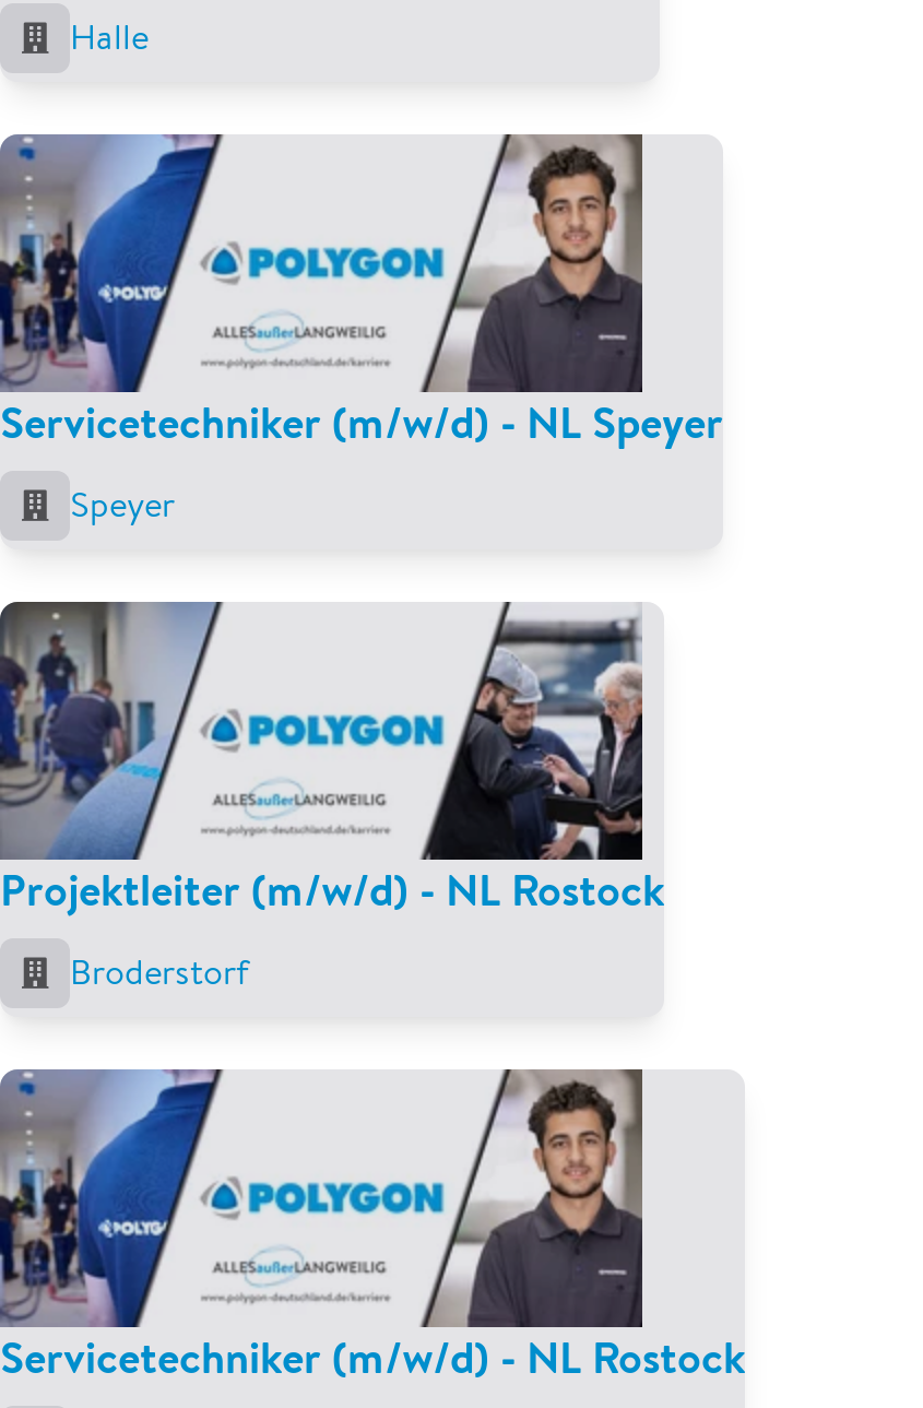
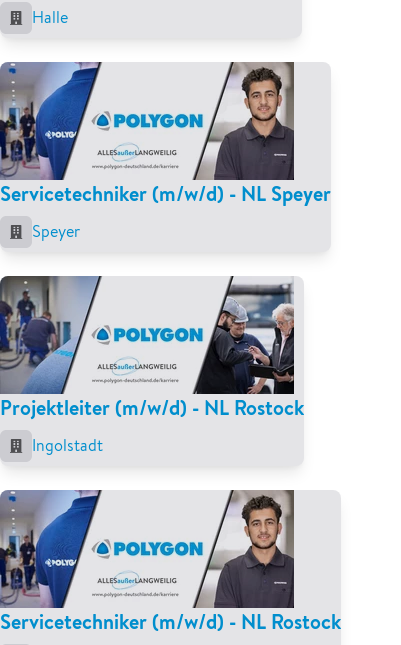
[70,949,249,995] Broderstorf -> [32,435,103,456] Ingolstadt

